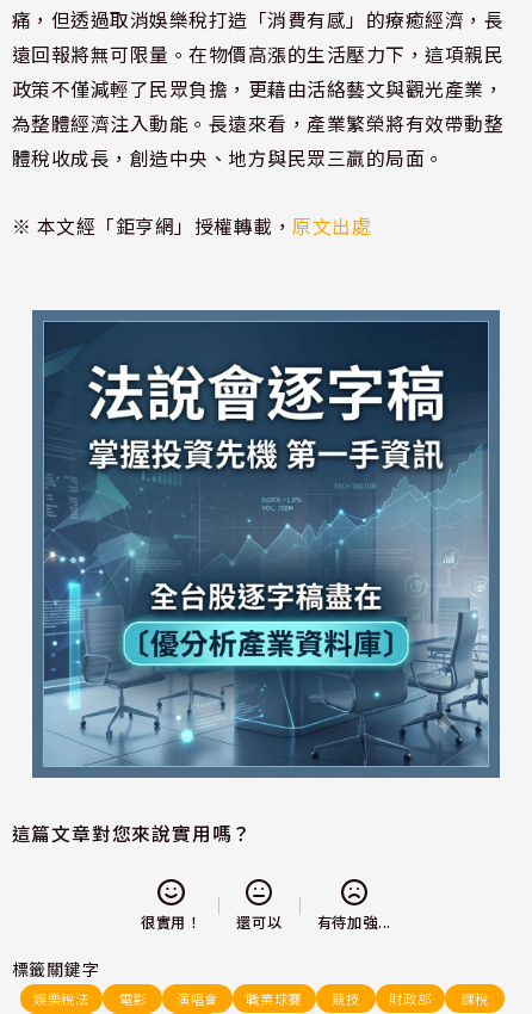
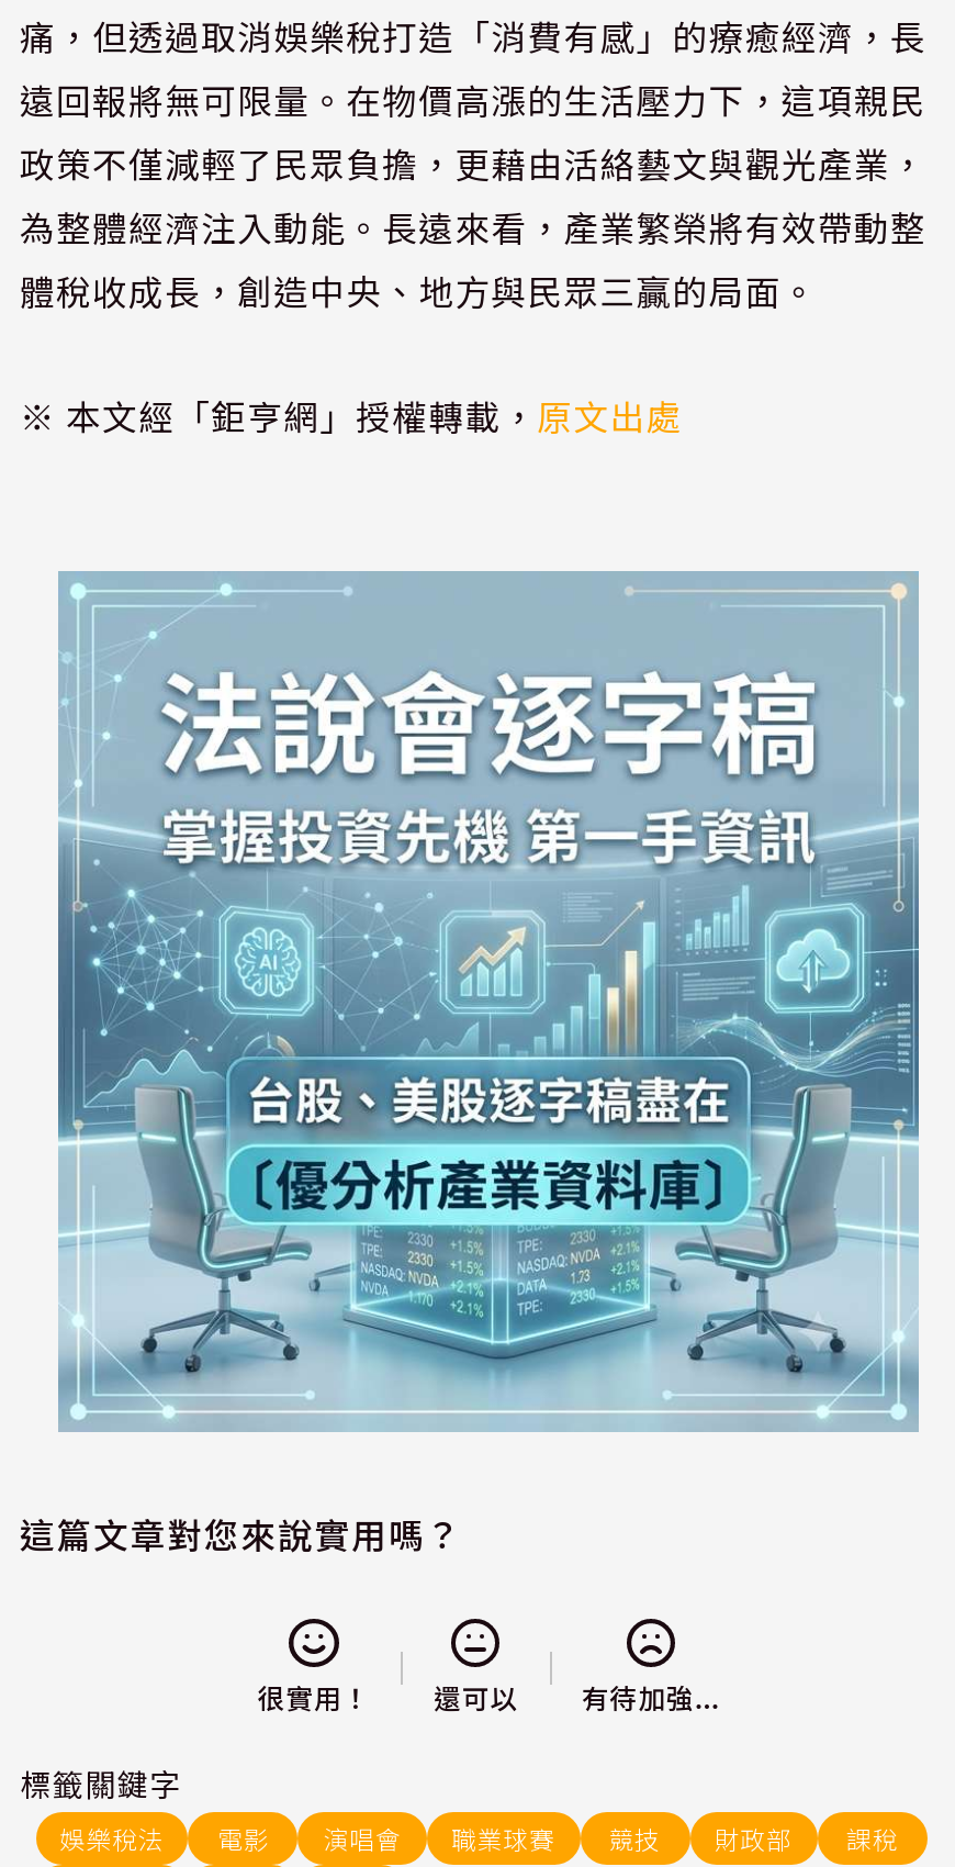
[32,310,500,778] [image] -> [58,573,919,1430] [image]

